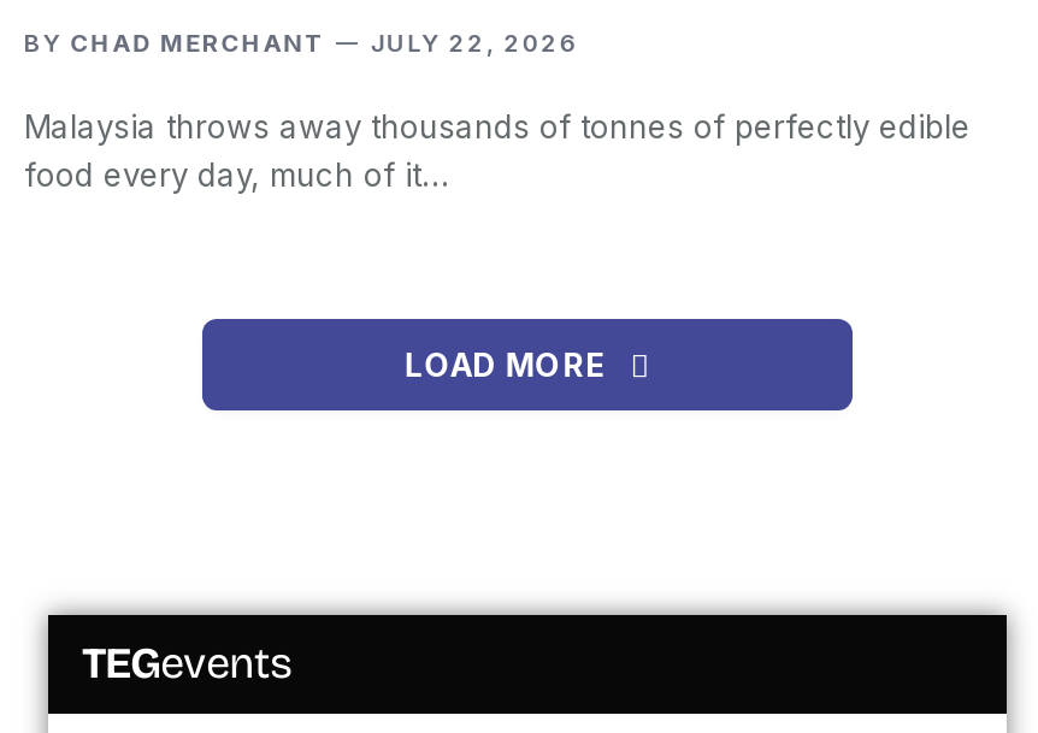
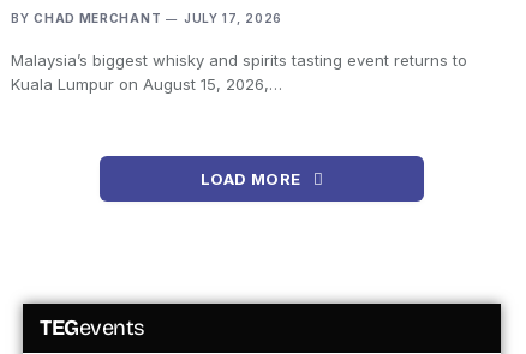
[24,28,578,57] BY CHAD MERCHANT JULY 22, 2026 -> [11,11,282,25] BY CHAD MERCHANT JULY 17, 2026
[24,108,971,194] Malaysia throws away thousands of tonnes of perfectly edible | food every day, much of it… -> [11,51,467,94] Malaysia’s biggest whisky and spirits tasting event returns to | Kuala Lumpur on August 15, 2026,…

